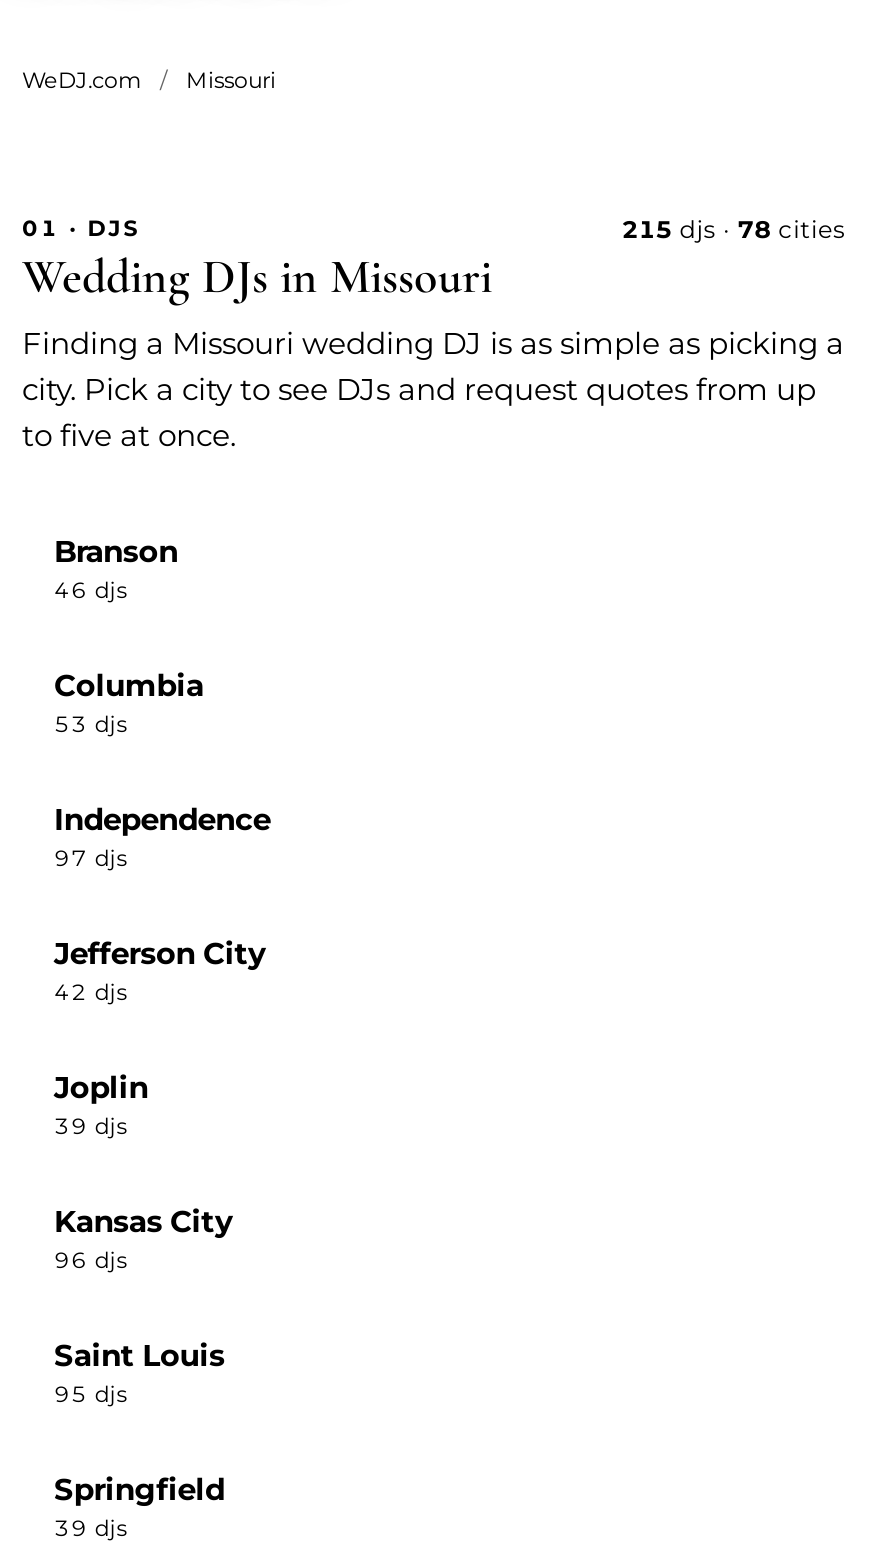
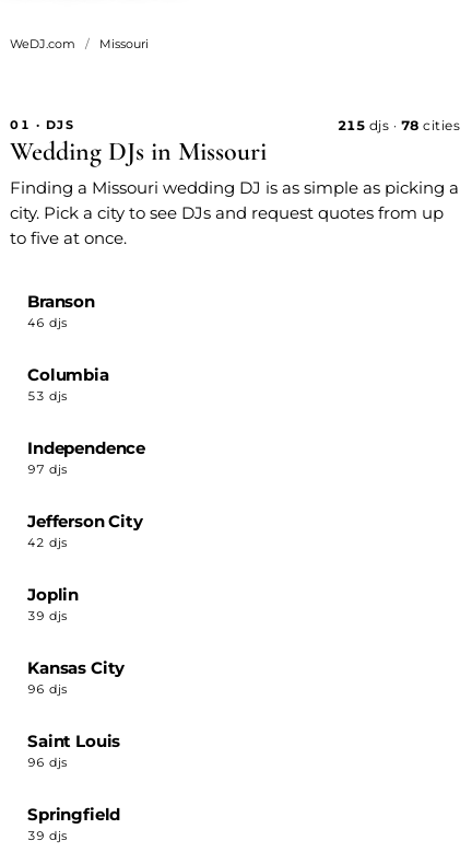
[54,1379,127,1407] 95 djs -> [27,754,67,769] 96 djs

